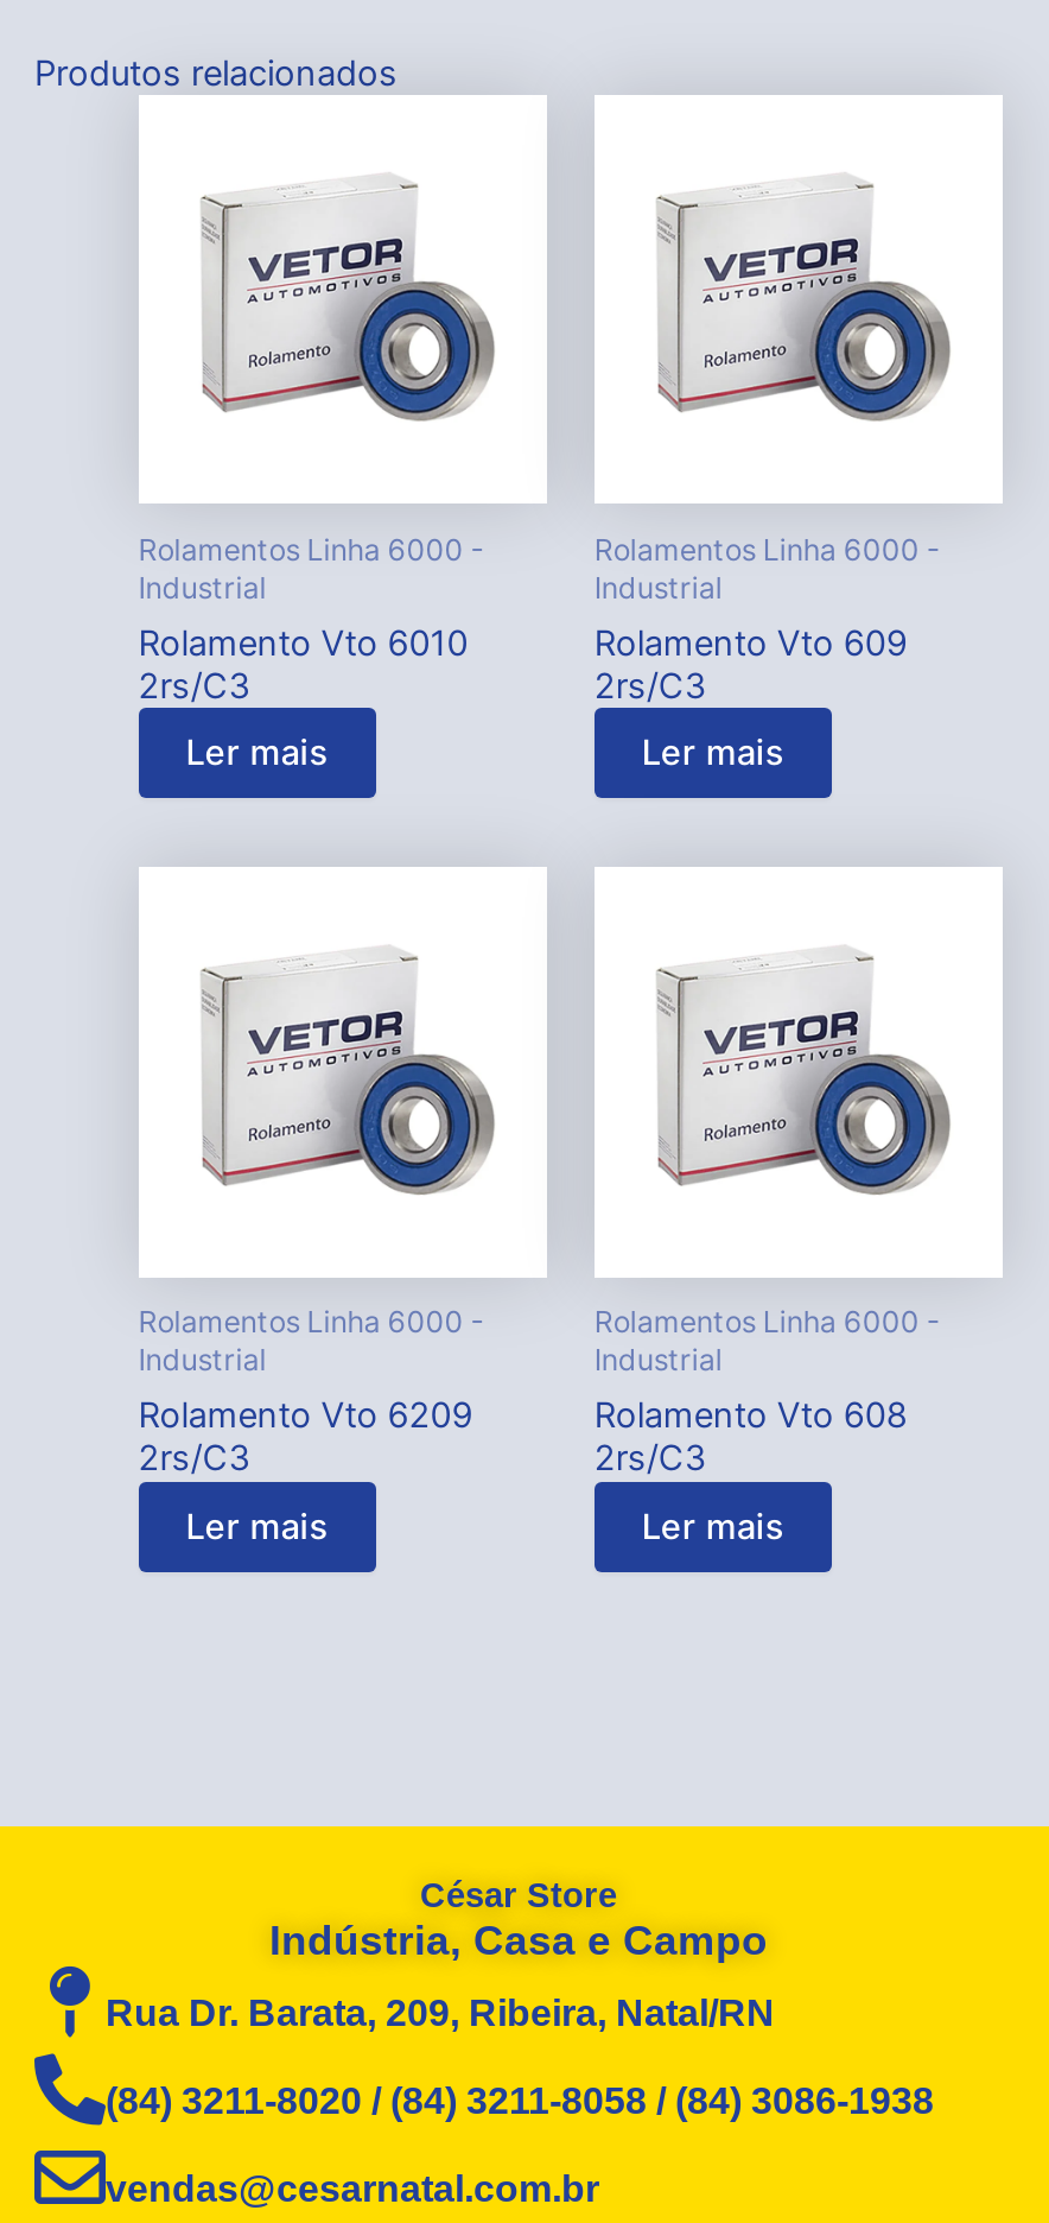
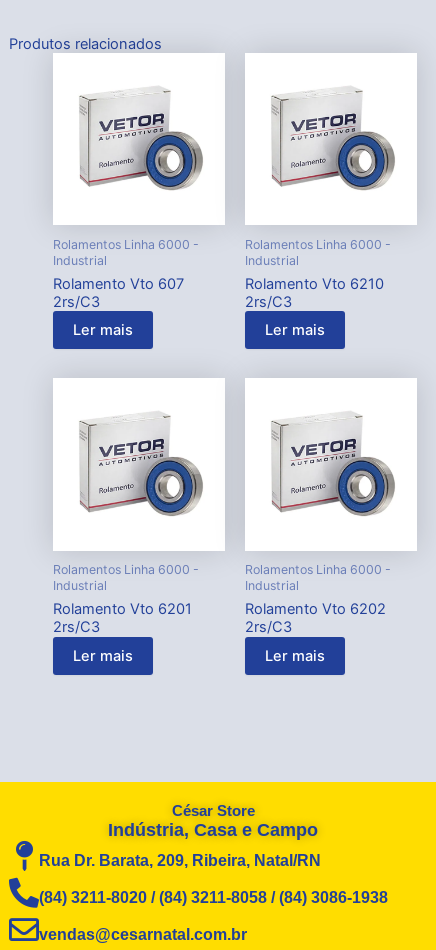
[138,622,468,664] Rolamento Vto 6010 -> [53,275,184,293] Rolamento Vto 607
[594,622,908,664] Rolamento Vto 609 -> [245,275,384,293] Rolamento Vto 6210
[138,1395,473,1438] Rolamento Vto 6209 -> [53,600,192,618] Rolamento Vto 6201
[594,1395,908,1438] Rolamento Vto 608 -> [245,600,386,618] Rolamento Vto 6202

